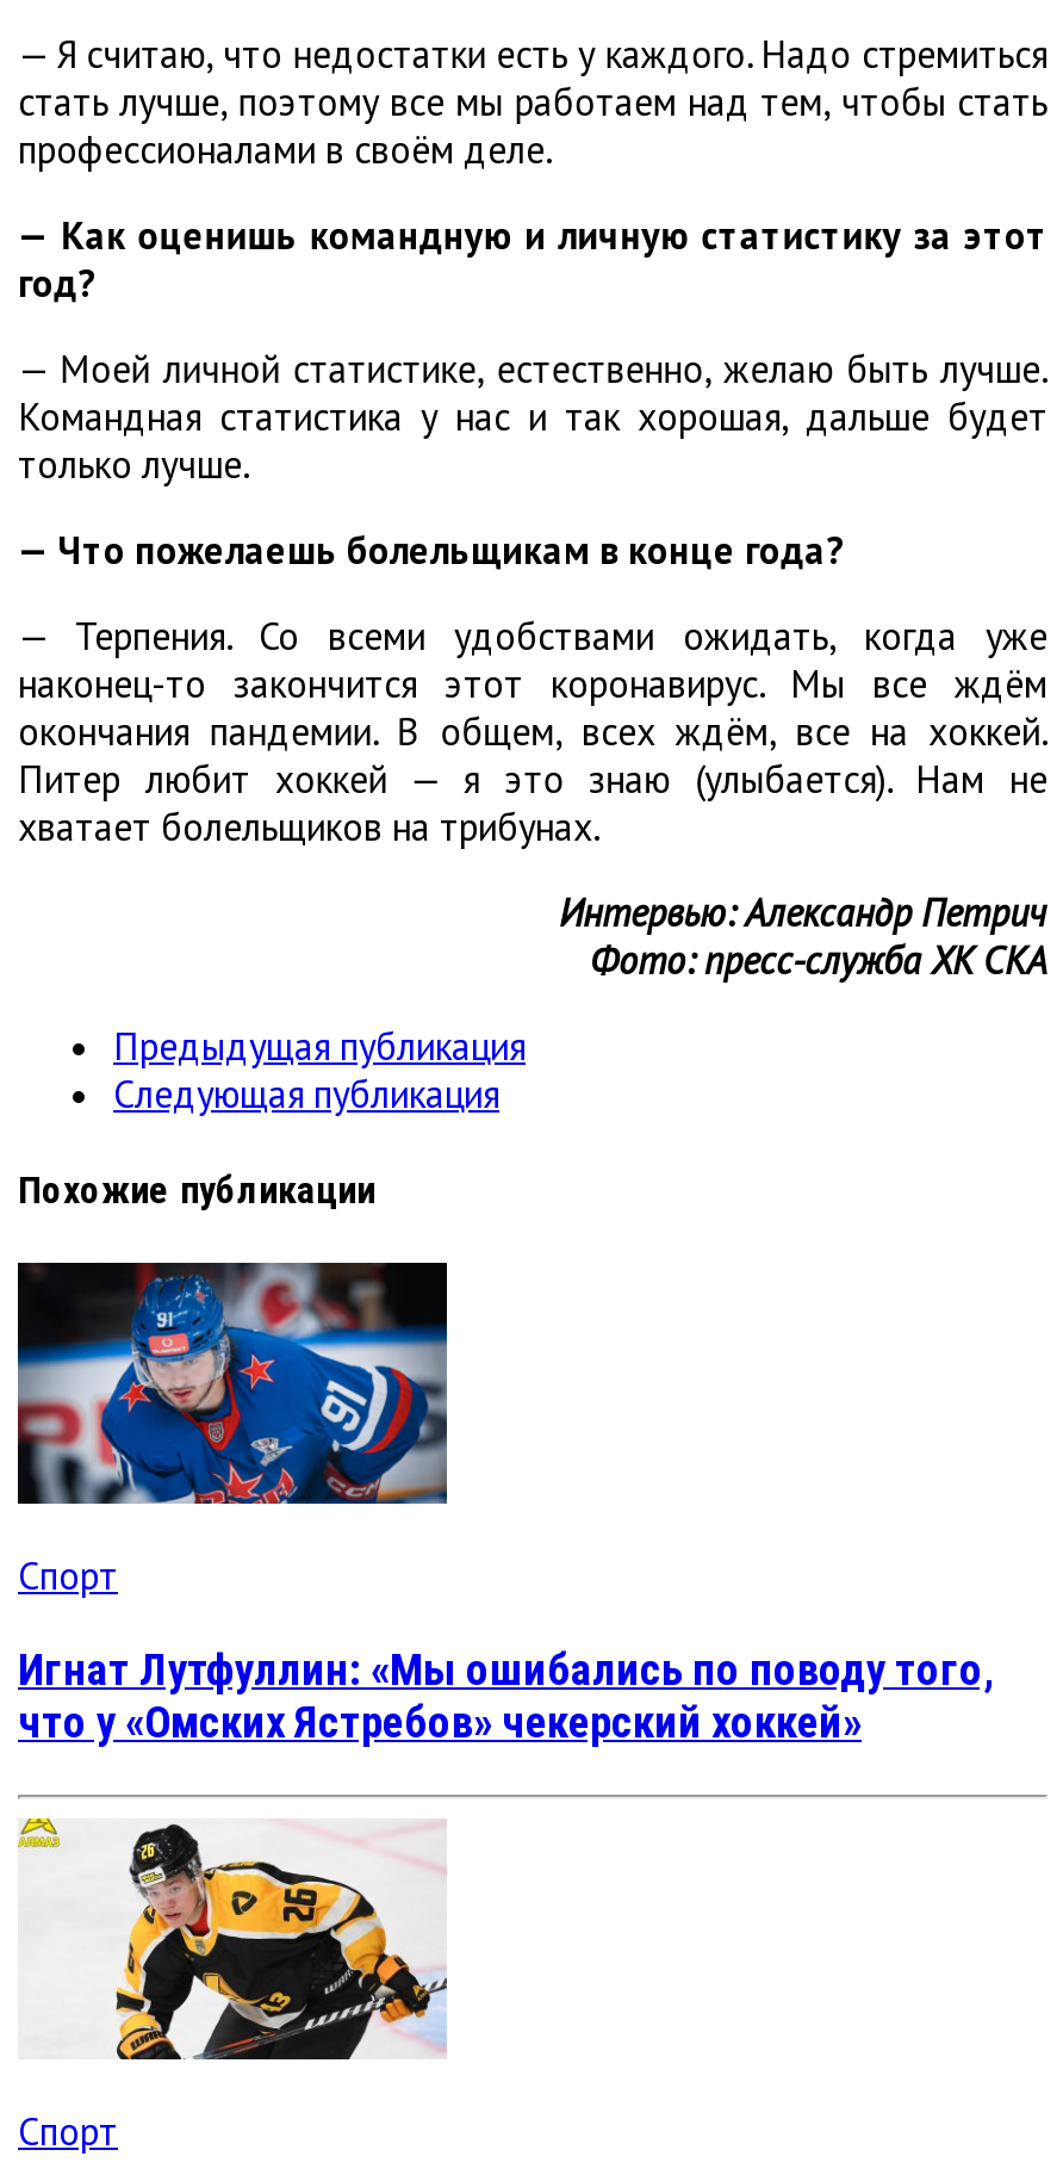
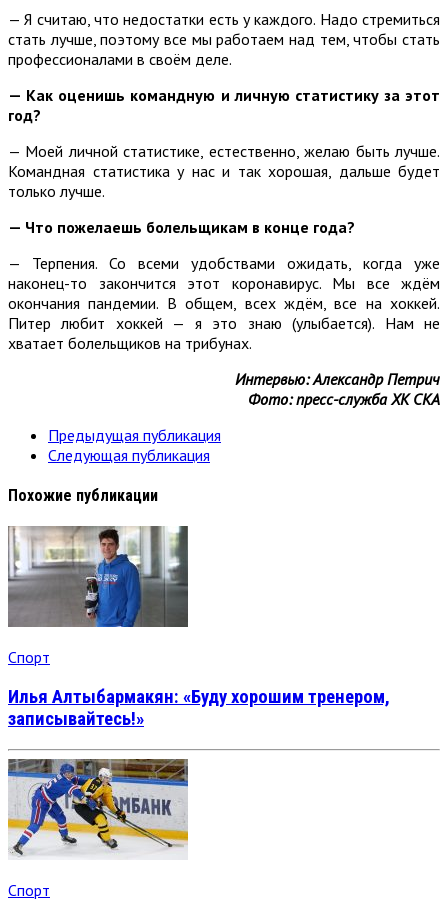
[15,1260,447,1506] [image] -> [7,525,189,628] [image]
[18,1644,995,1749] Игнат Лутфуллин: «Мы ошибались по поводу того, | что у «Омских Ястребов» чекерский хоккей» -> [8,686,390,730] Илья Алтыбармакян: «Буду хорошим тренером, | записывайтесь!»
[18,1816,447,2062] [image] -> [7,758,189,860] [image]

